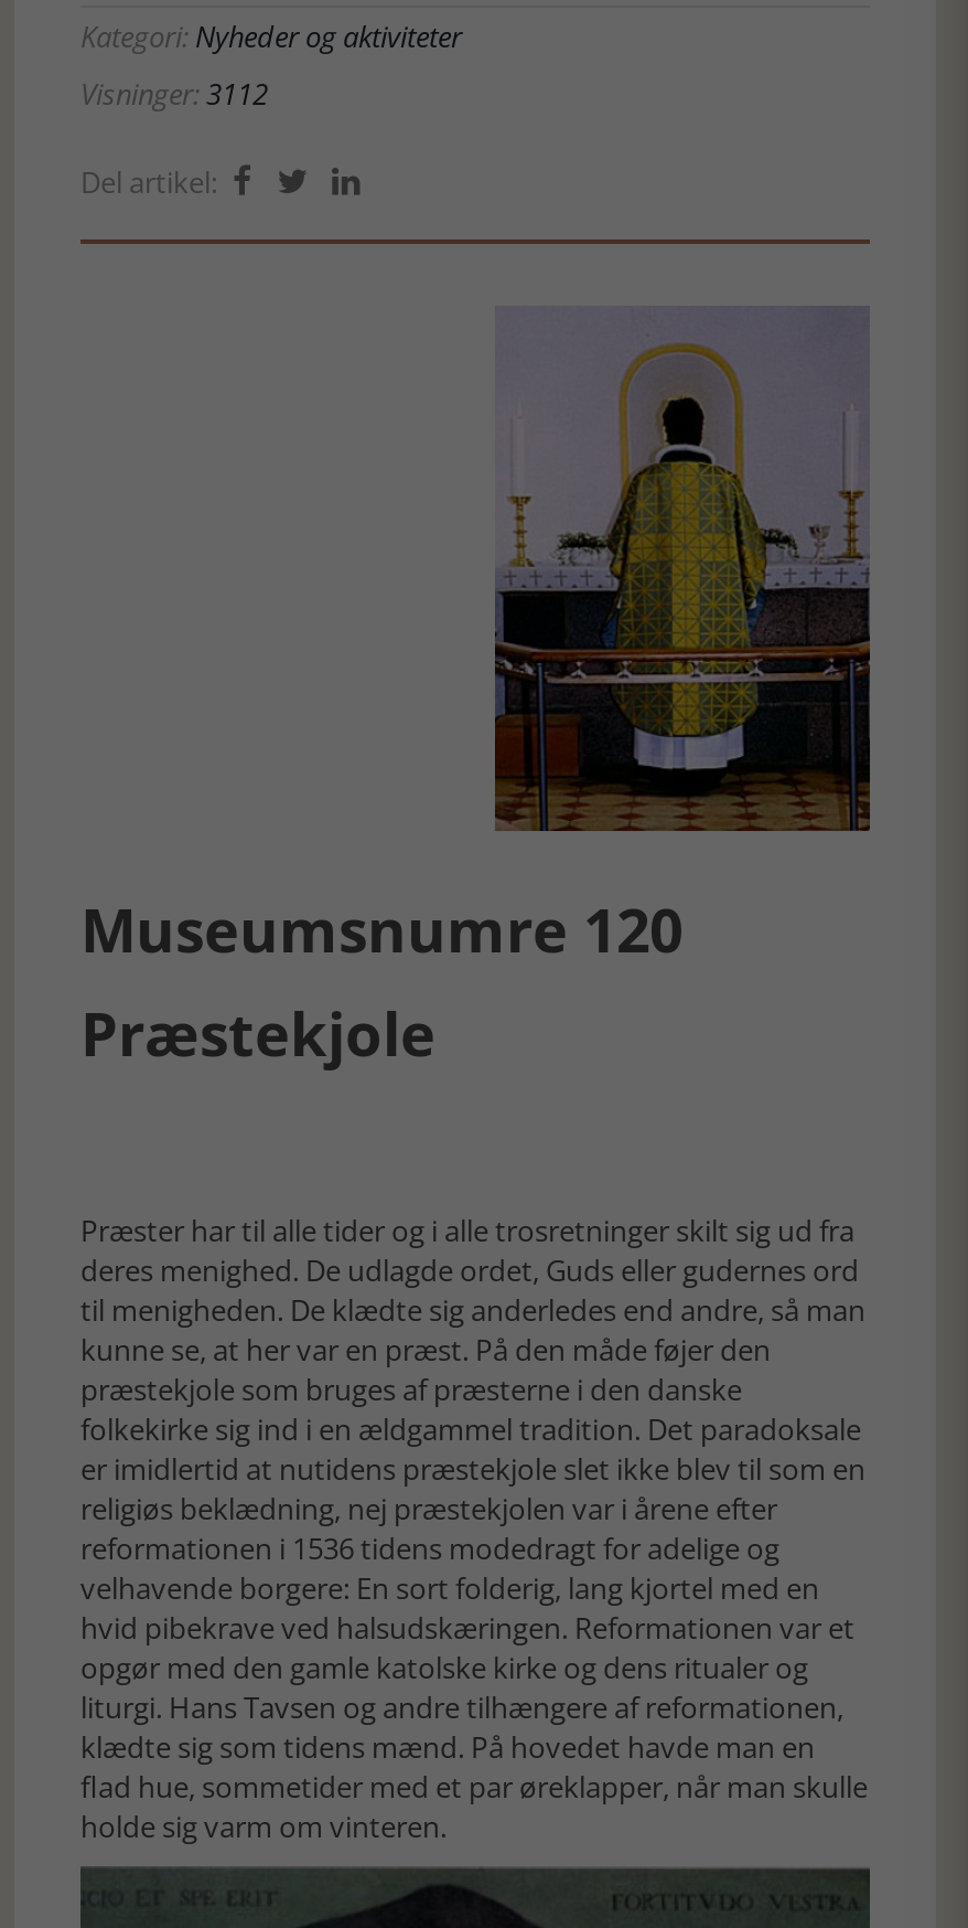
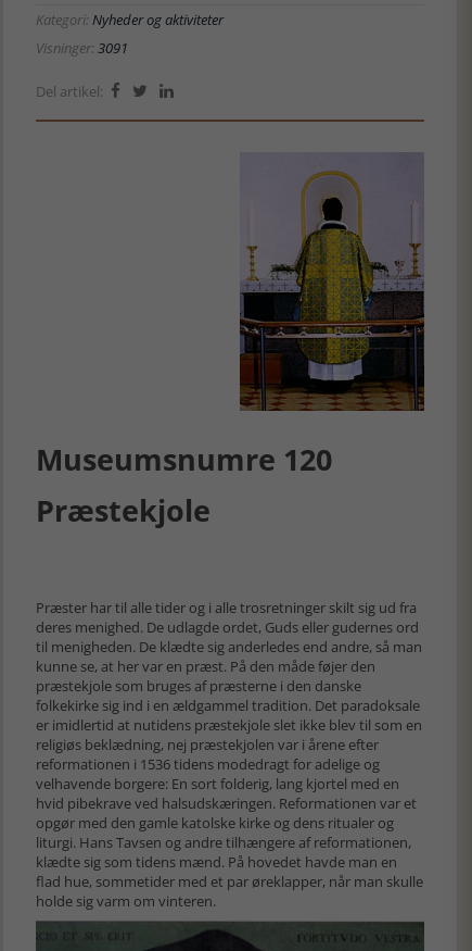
[80,74,268,114] Visninger: 3112 -> [36,38,128,58] Visninger: 3091

